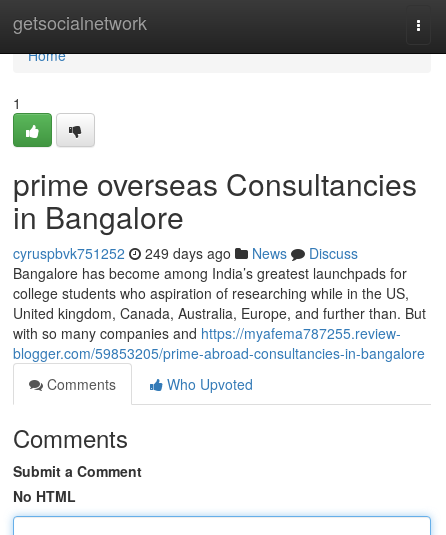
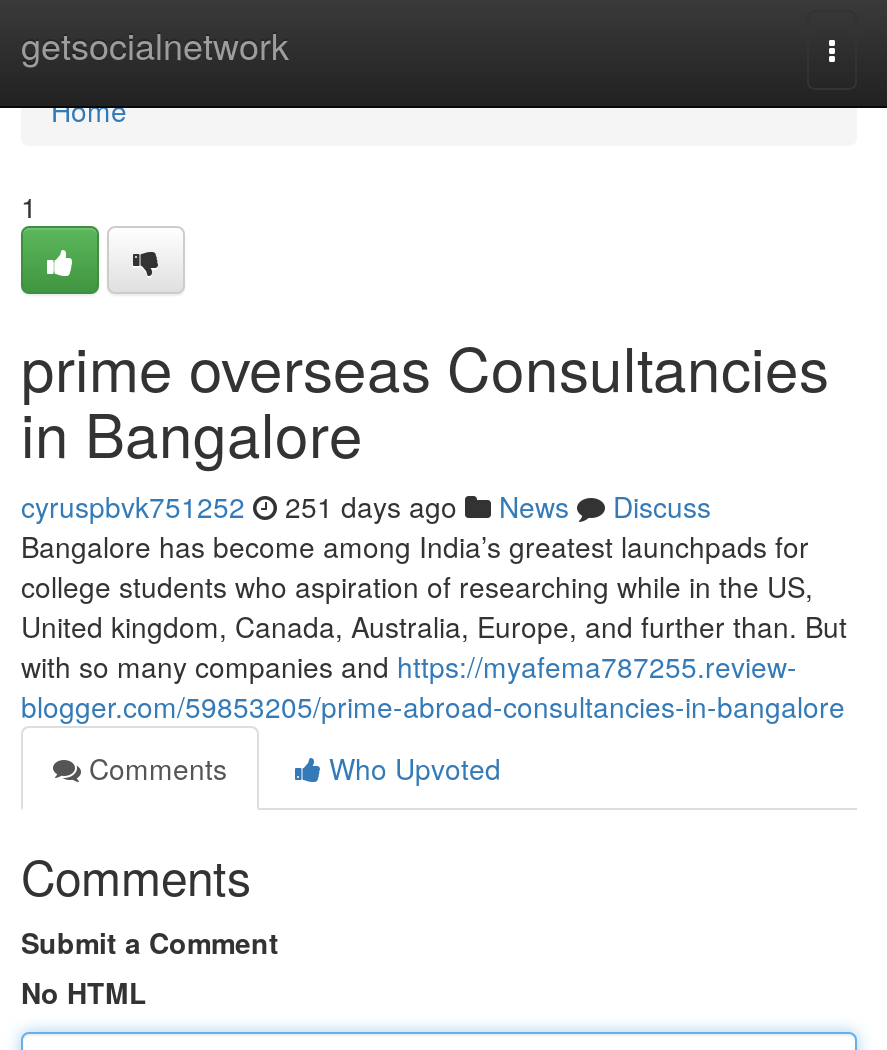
[13,243,358,263] cyruspbvk751252 249 days ago News Discuss -> [21,486,711,526] cyruspbvk751252 251 days ago News Discuss

